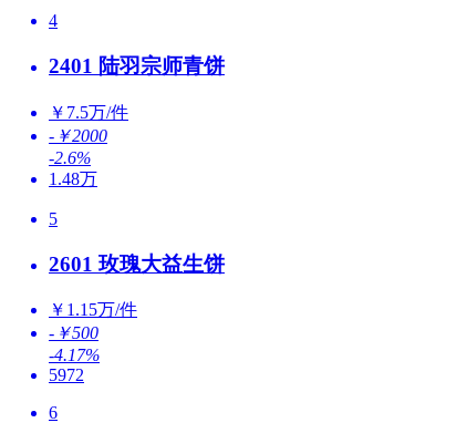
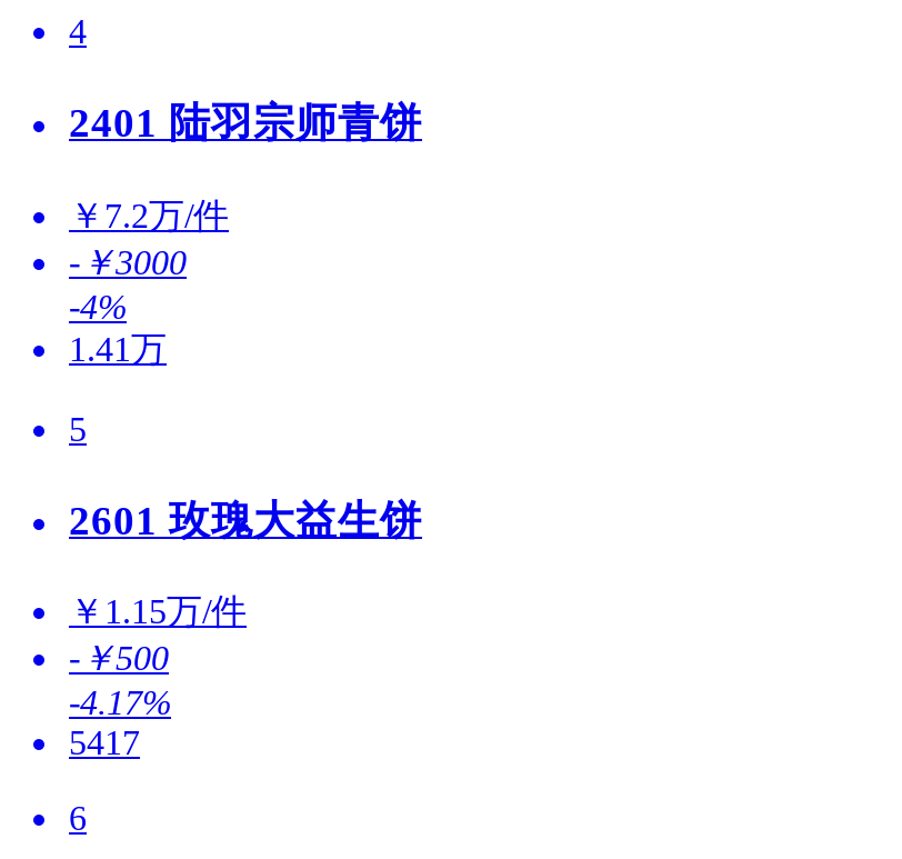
[49,103,128,122] ￥7.5万/件 -> [69,196,229,234] ￥7.2万/件
[49,126,107,145] -￥2000 -> [69,243,187,281] -￥3000
[49,148,91,167] -2.6% -> [69,288,127,325] -4%
[49,169,97,188] 1.48万 -> [69,330,167,368] 1.41万
[49,366,84,385] 5972 -> [69,724,140,762] 5417

